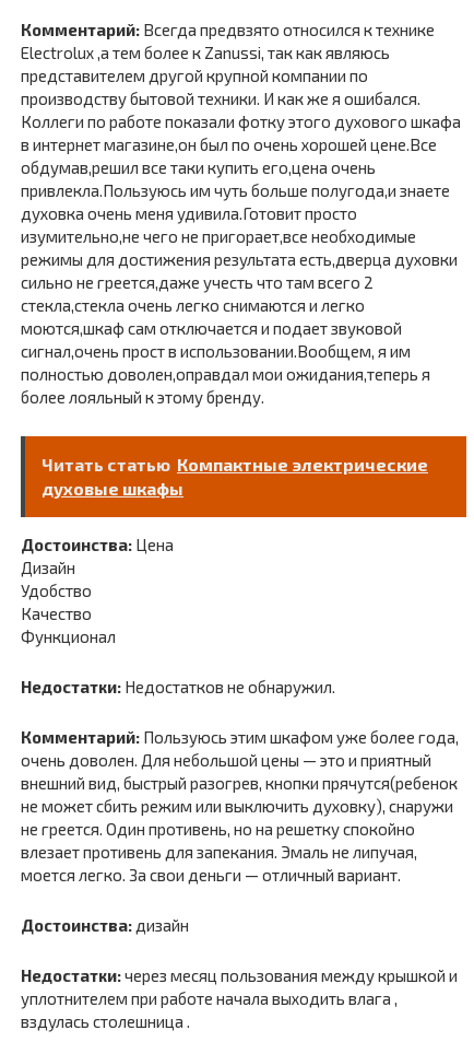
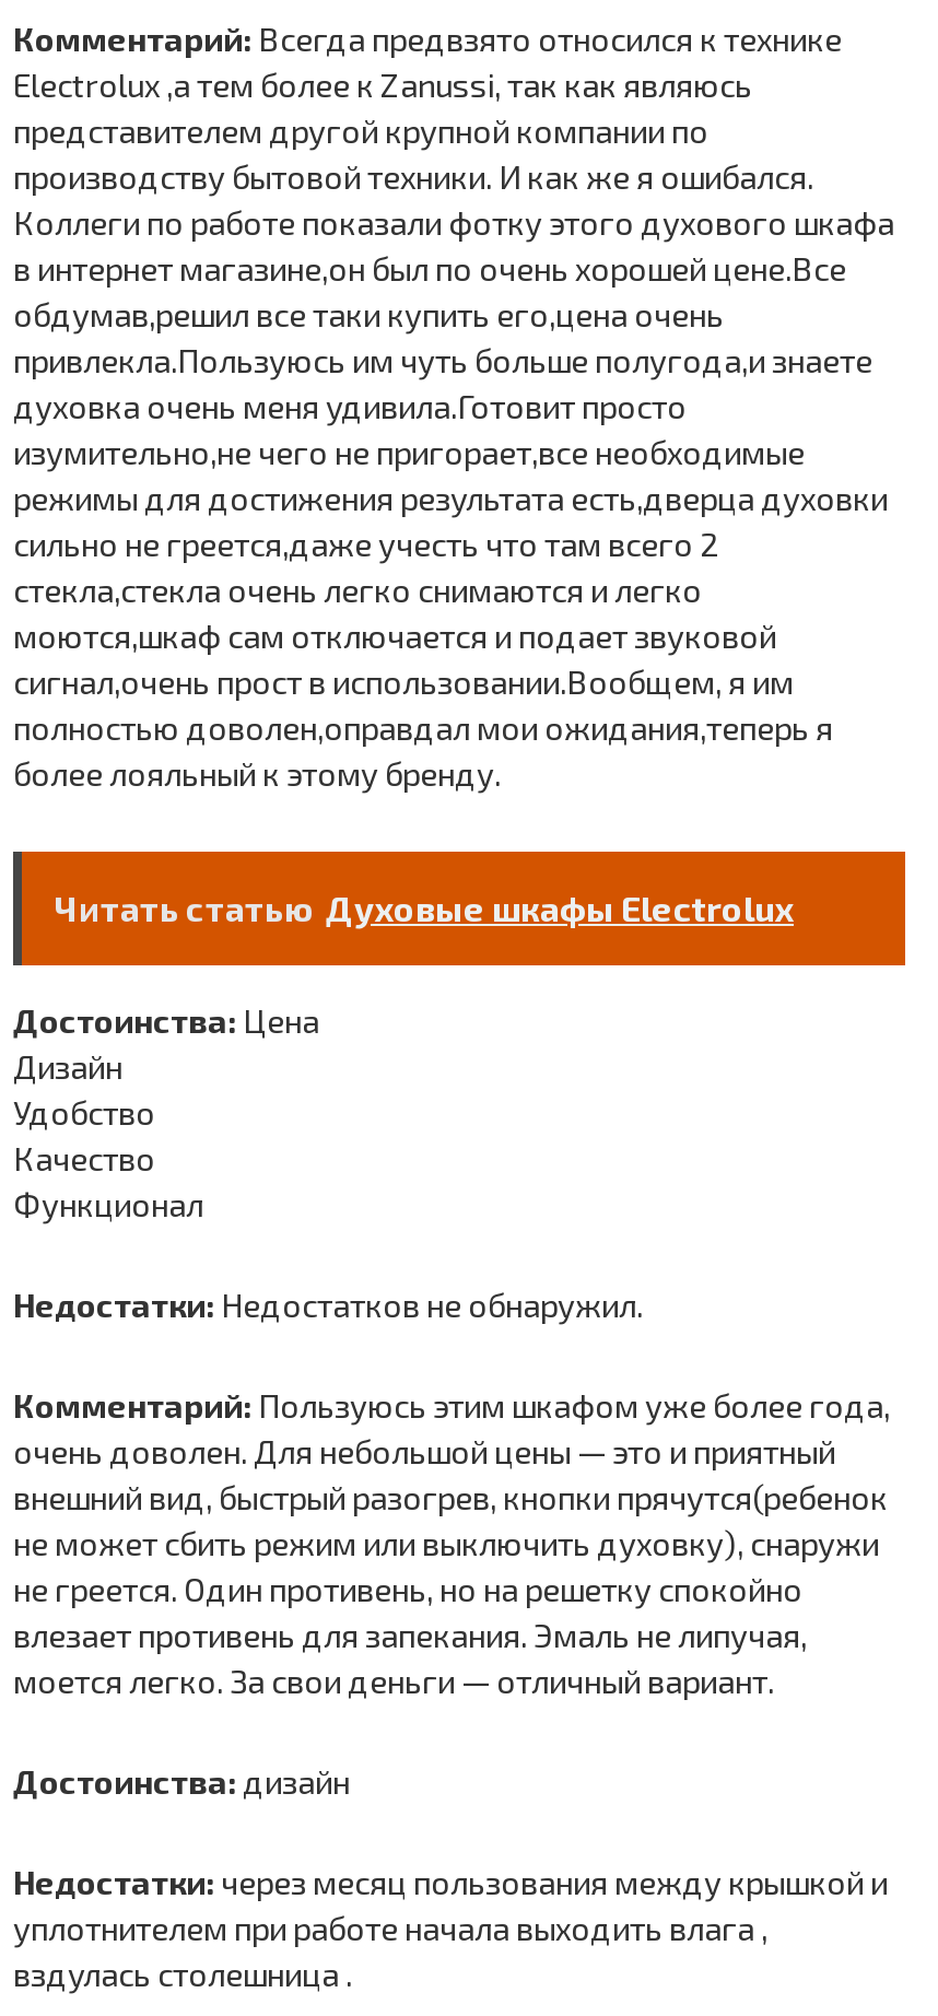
[42,454,428,498] Читать статью Компактные электрические | духовые шкафы -> [55,886,794,928] Читать статью Духовые шкафы Electrolux

